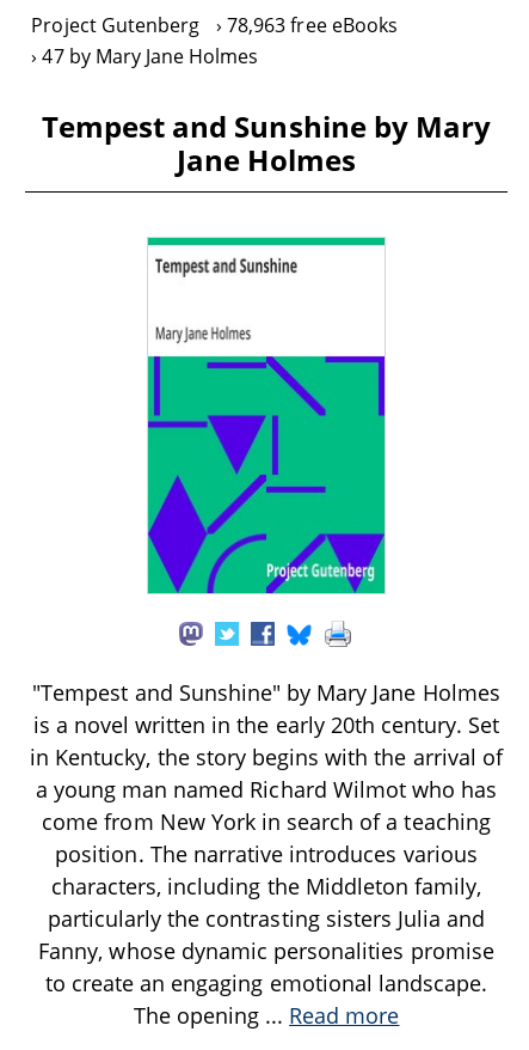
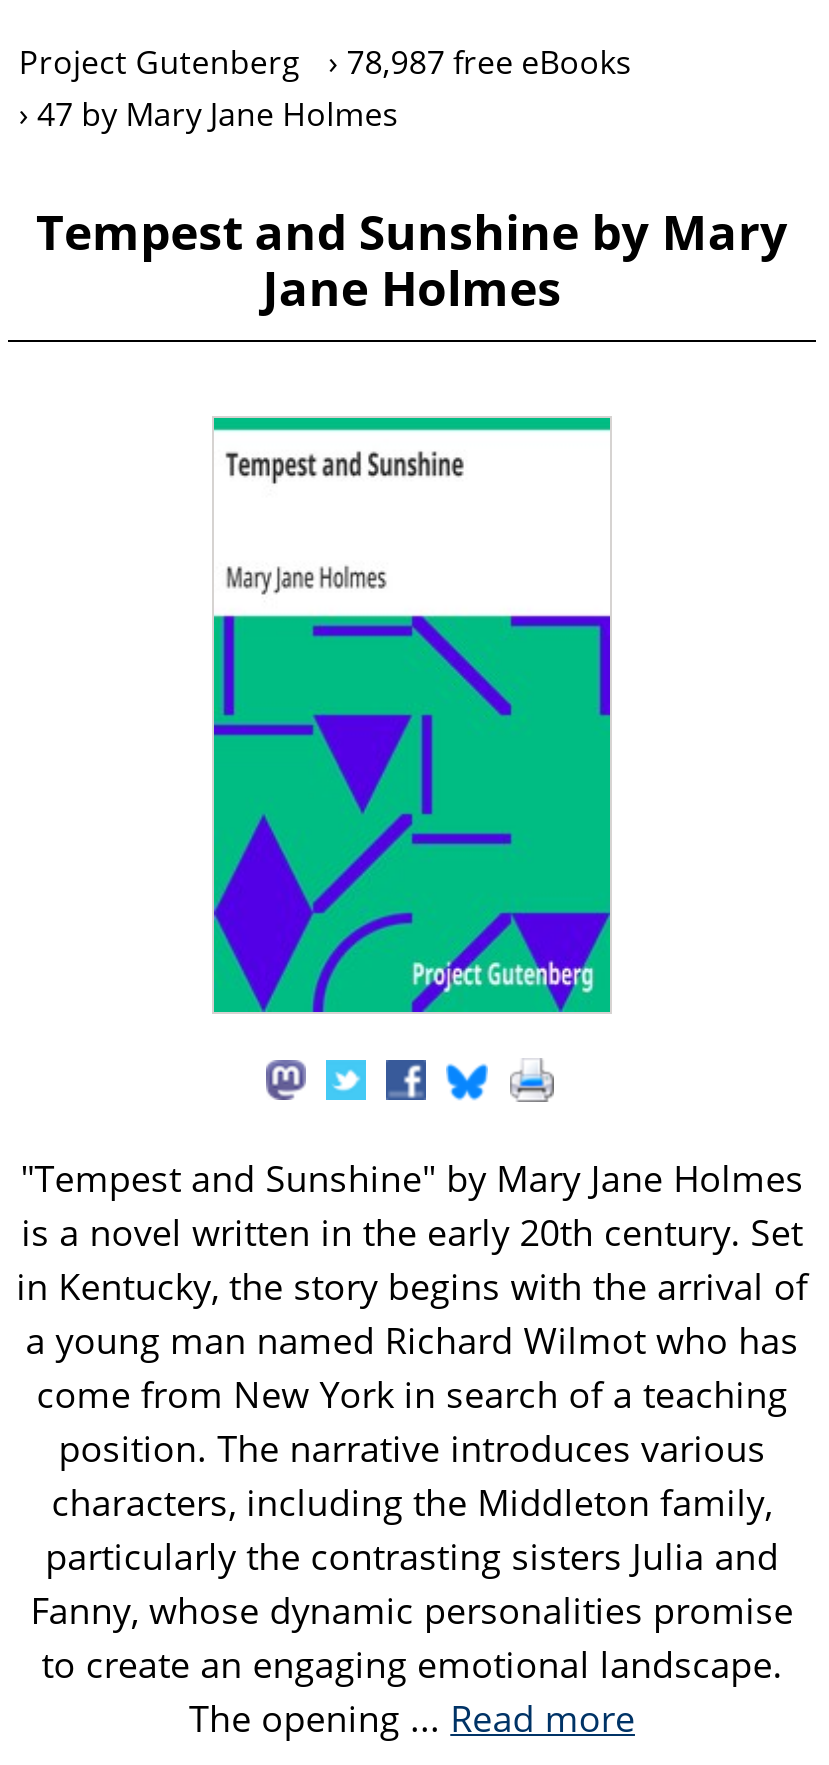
[32,12,398,38] Project Gutenberg 78,963 free eBooks -> [19,40,632,84] Project Gutenberg 78,987 free eBooks

